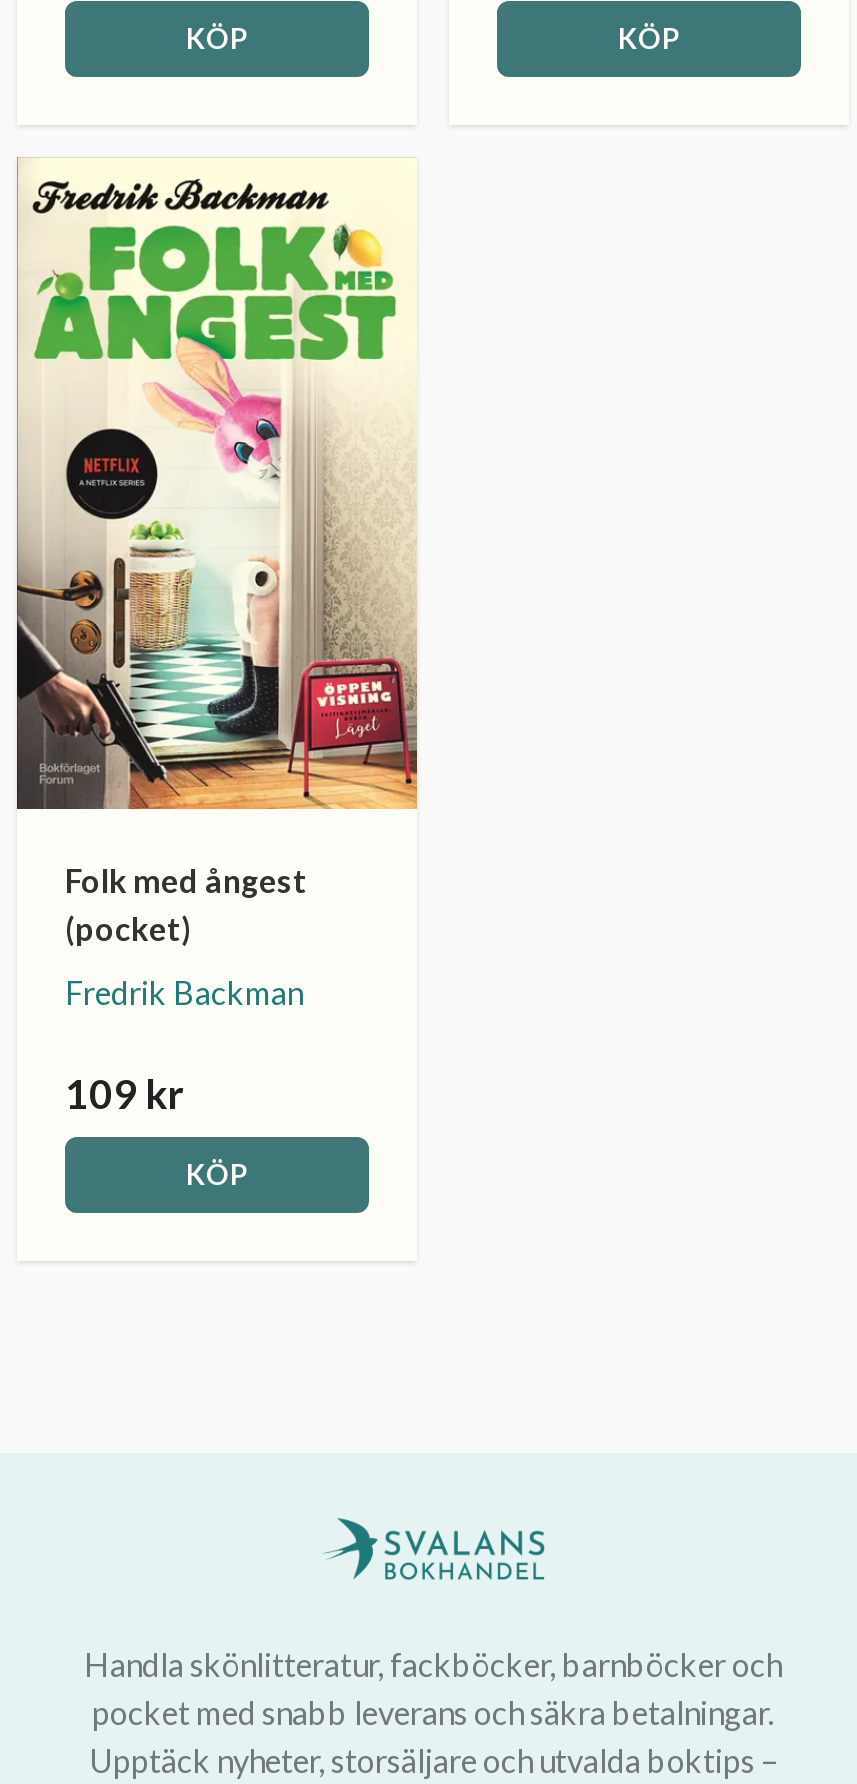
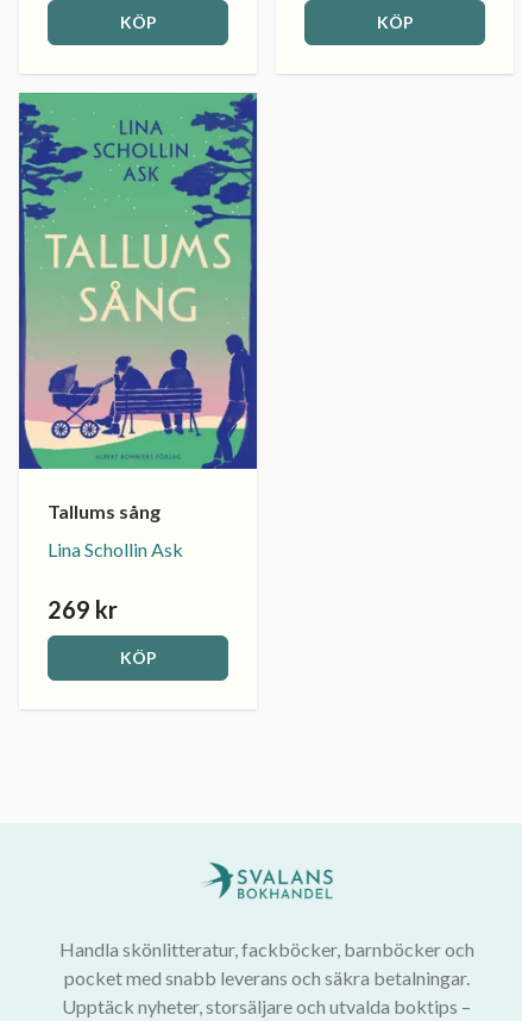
[15,156,419,947] [image] | Folk med ångest | (pocket) -> [18,92,258,523] [image] | Tallums sång
[65,973,303,1011] Fredrik Backman -> [48,538,183,561] Lina Schollin Ask
[65,1069,183,1117] 109 kr -> [48,596,118,624] 269 kr

